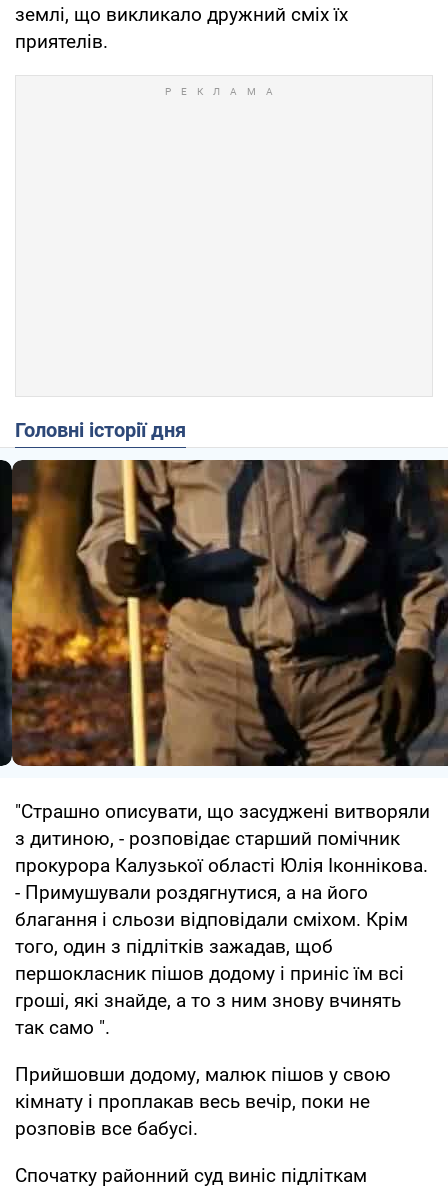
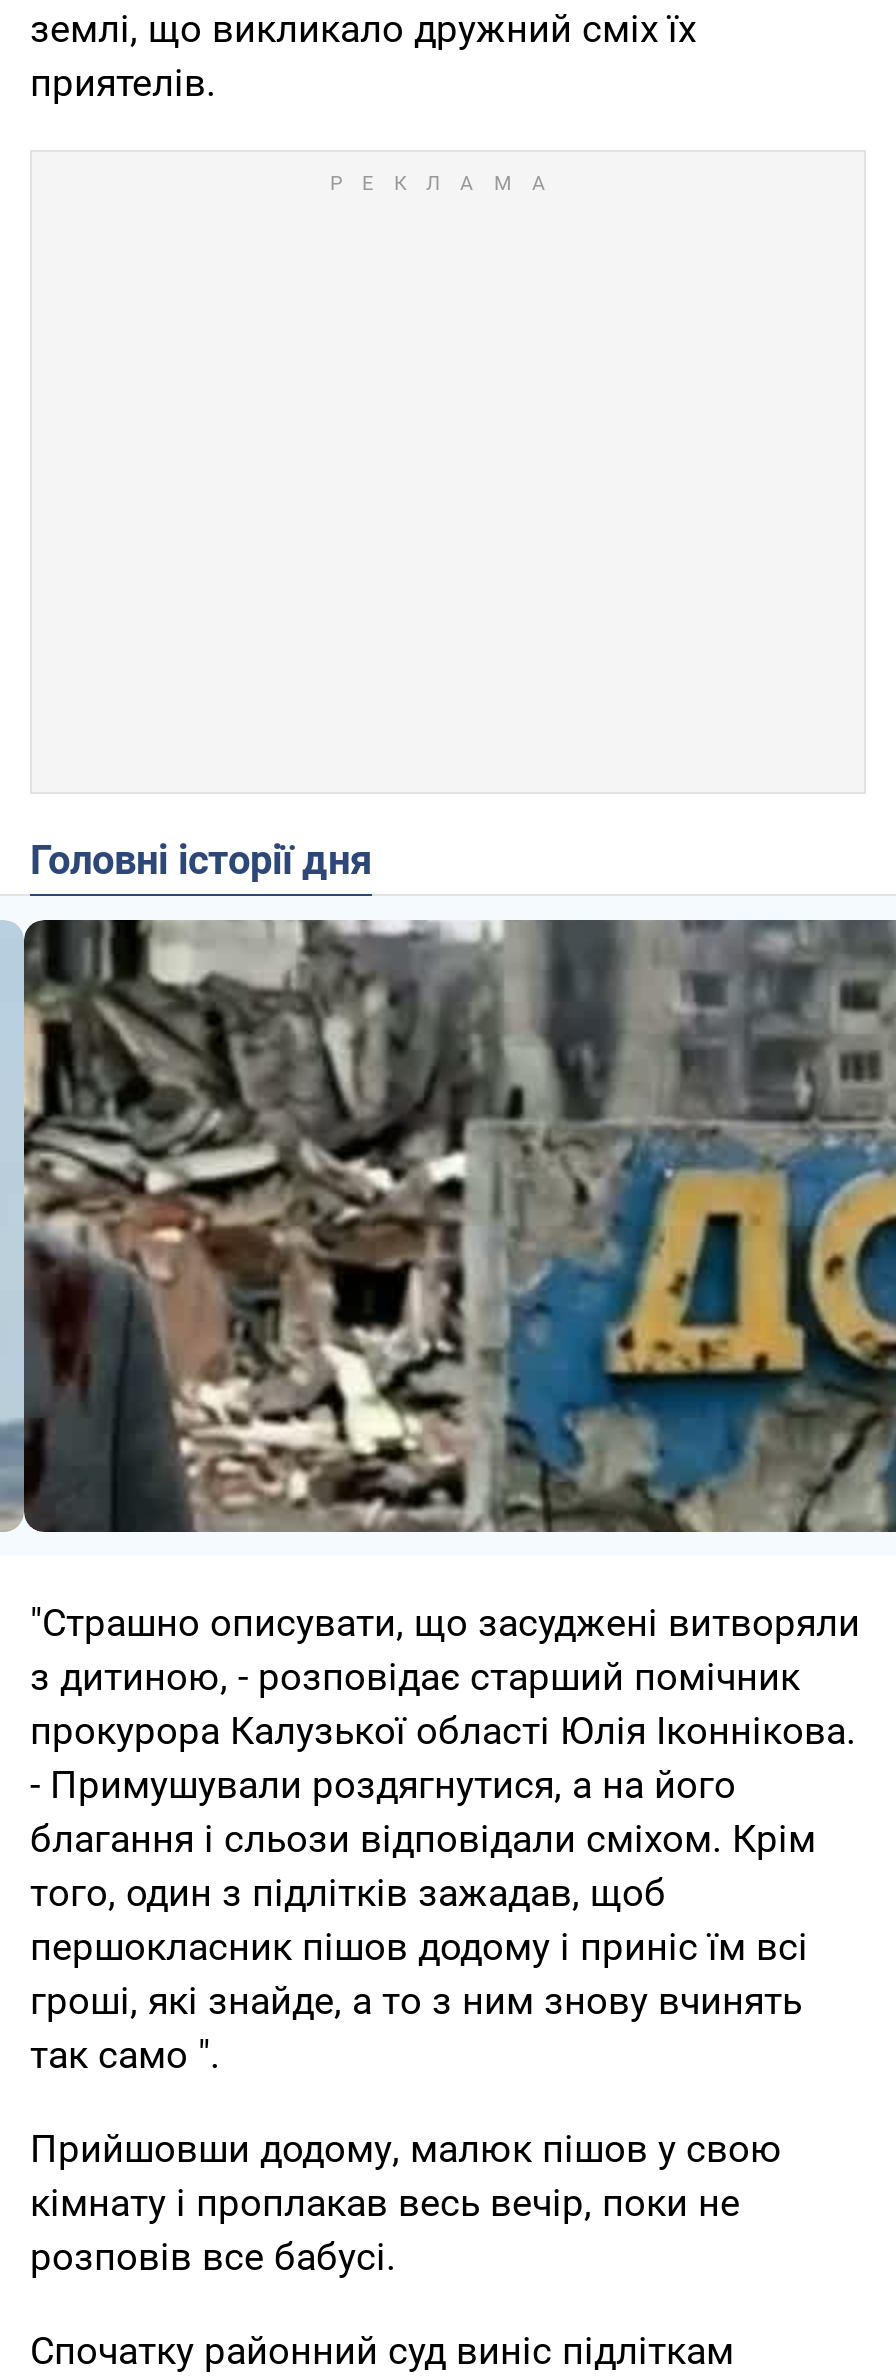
[3,459,445,767] [image] -> [6,918,890,1534] [image]

